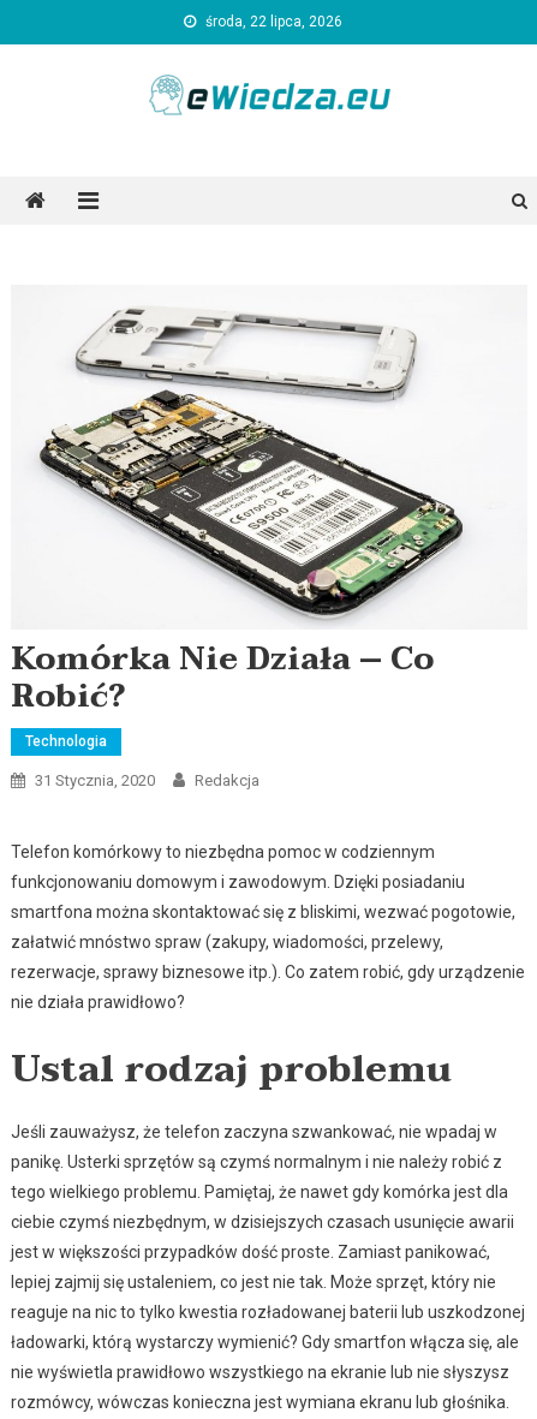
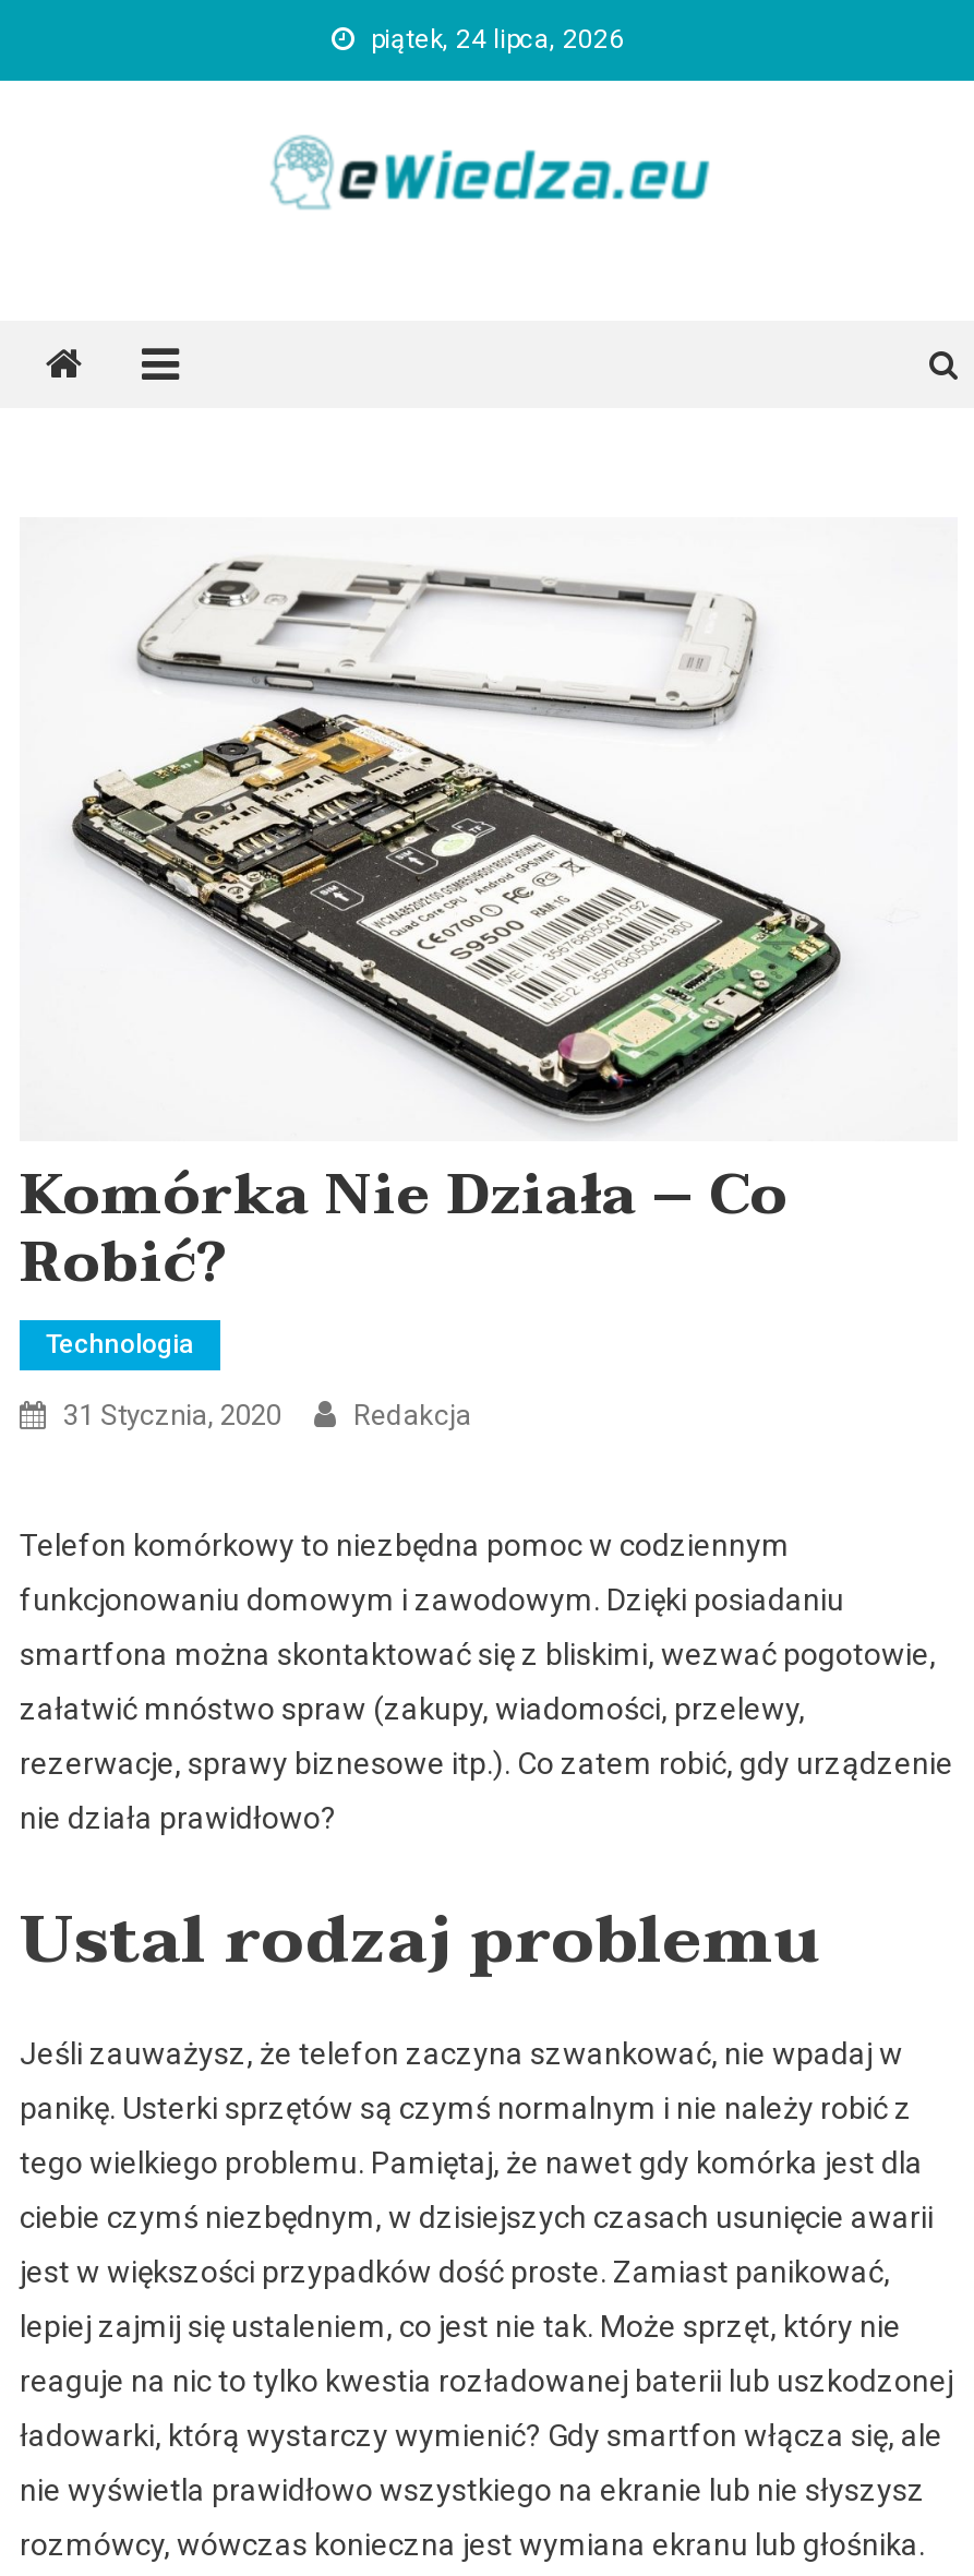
[205,13,342,30] środa, 22 lipca, 2026 -> [371,24,624,55] piątek, 24 lipca, 2026

